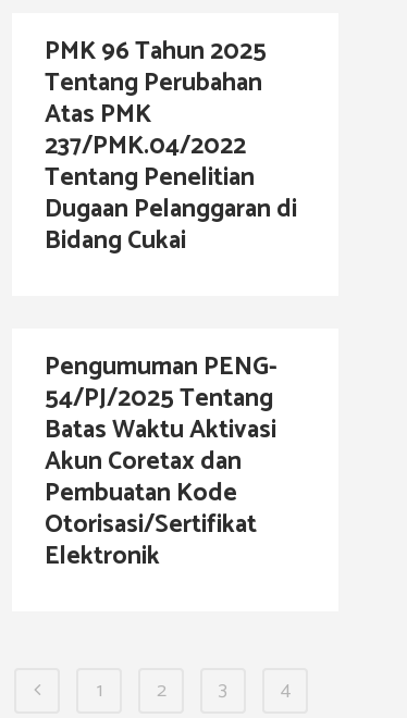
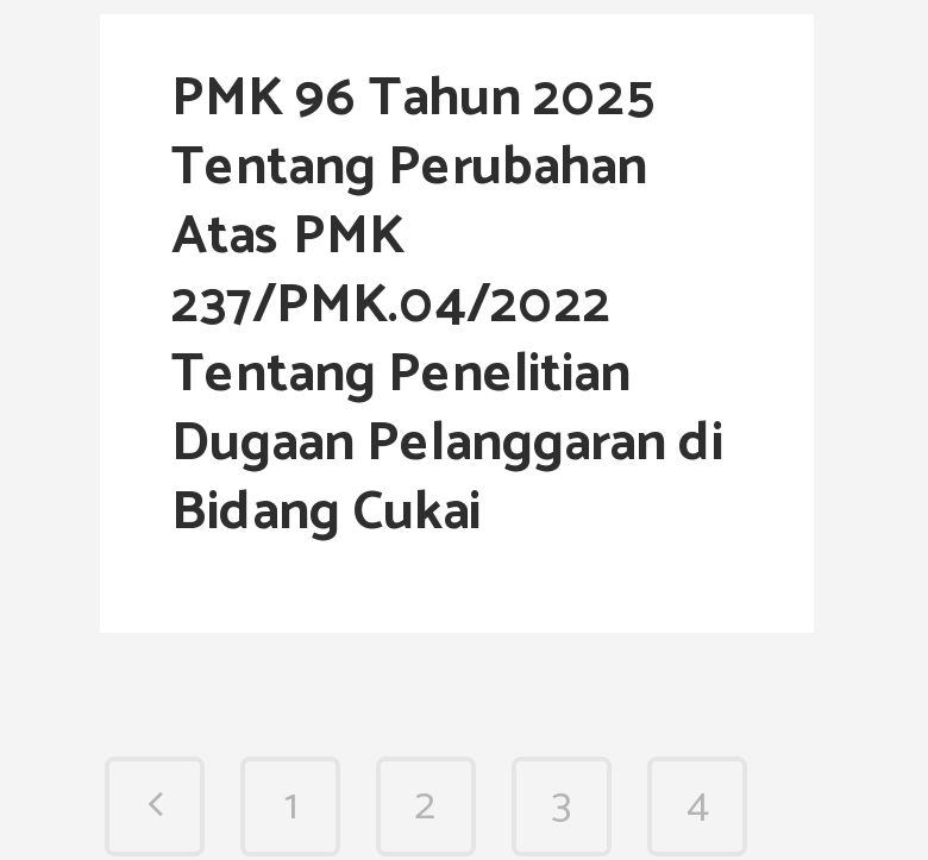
[45,347,277,576] Pengumuman PENG- | 54/PJ/2025 Tentang | Batas Waktu Aktivasi | Akun Coretax dan | Pembuatan Kode | Otorisasi/Sertifikat | Elektronik -> none

